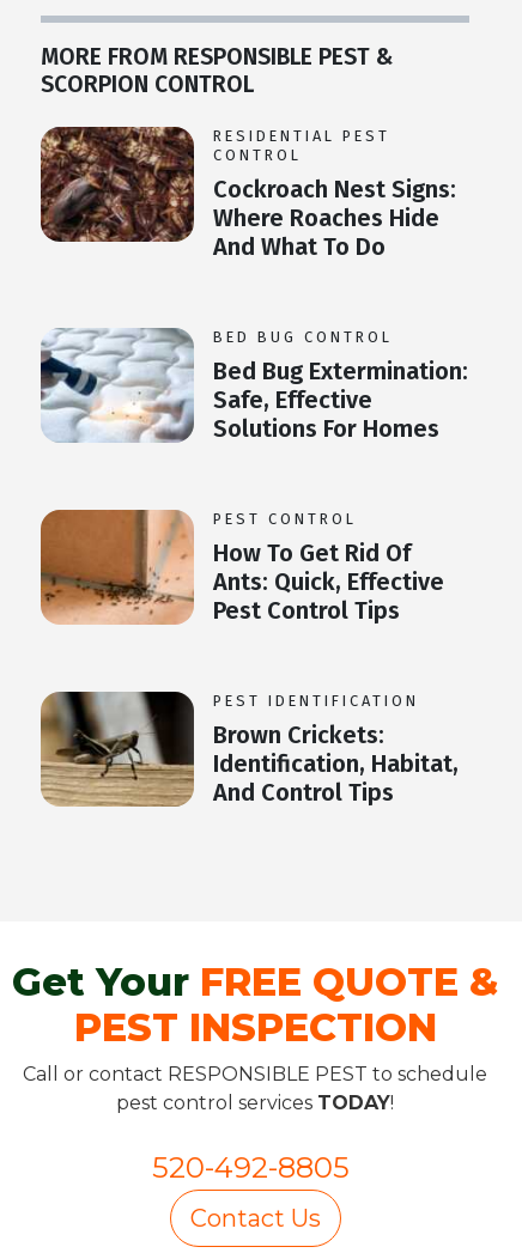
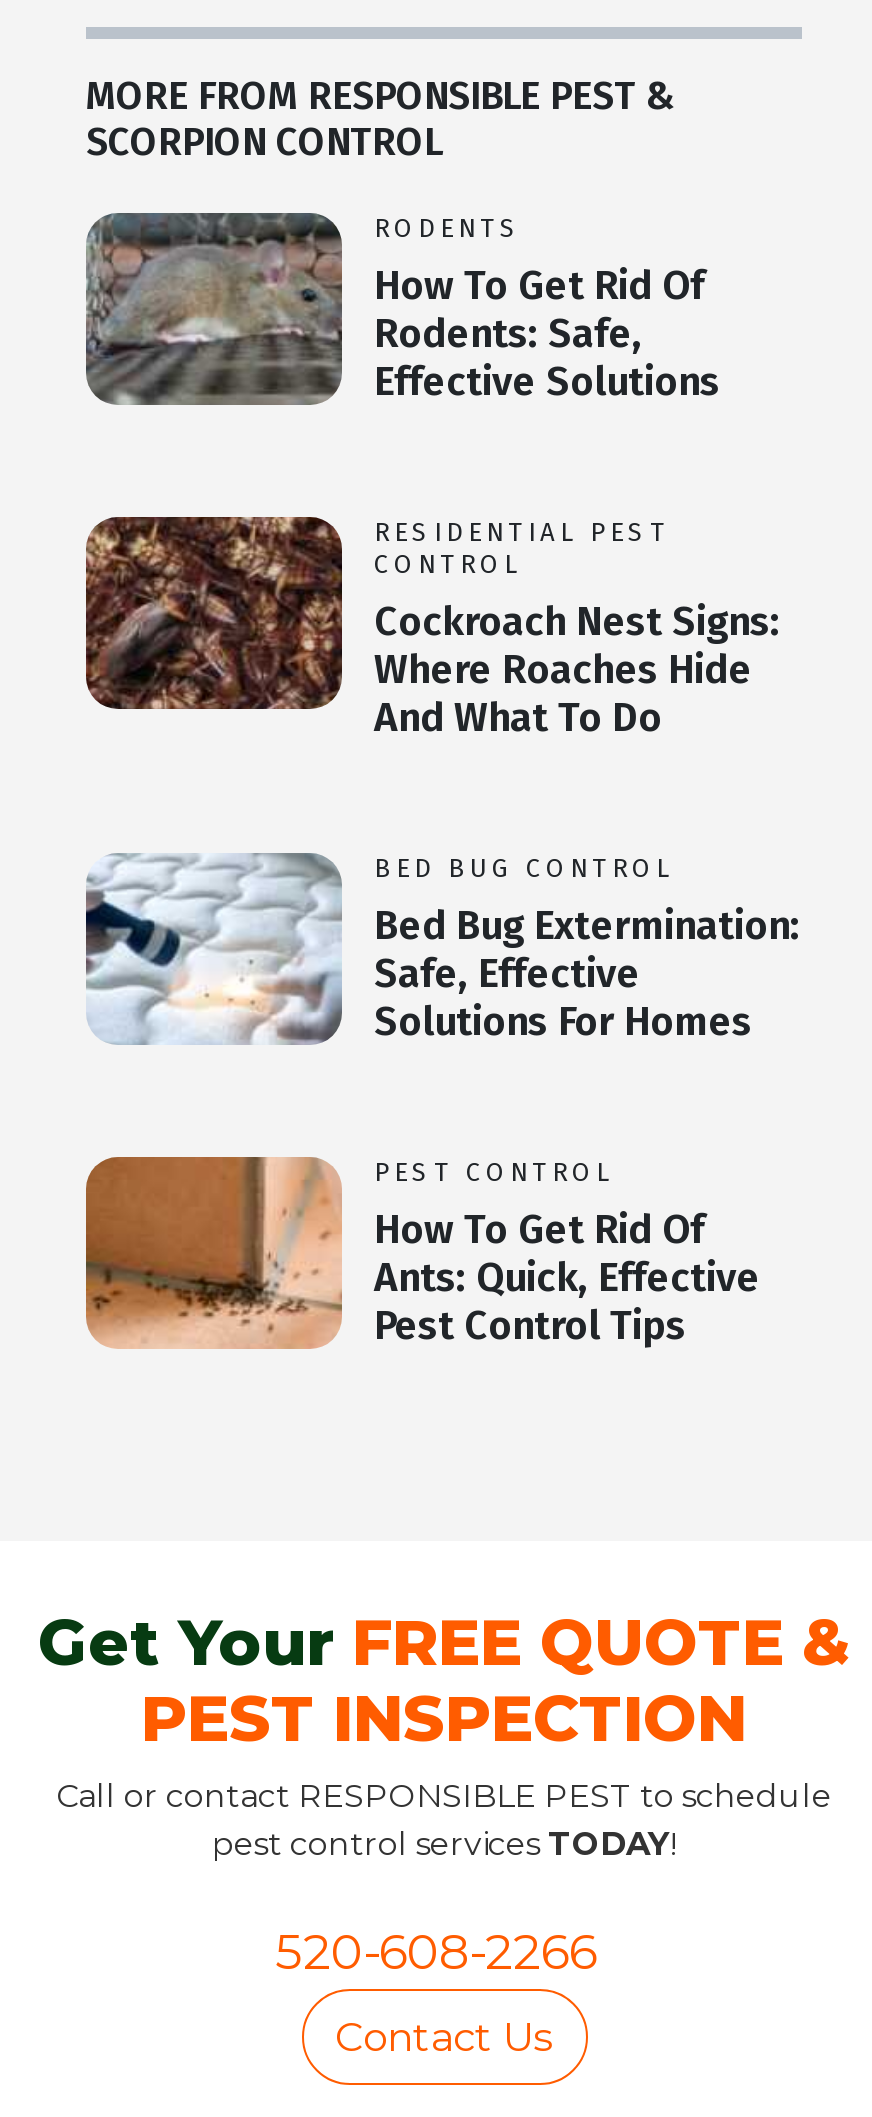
none -> [84,211,720,406] [image] | RODENTS | How To Get Rid Of | Rodents: Safe, | Effective Solutions
moved [38,124,468,625] -> [82,513,800,1350]: [image] | RESIDENTIAL PEST | CONTROL | ... | Ants: Quick, Effective | Pest Control Tips
[41,691,459,807] [image] | PEST IDENTIFICATION | Brown Crickets: | Identification, Habitat, | And Control Tips -> none
[151,1150,349,1185] 520-492-8805 -> [275,1924,597,1982] 520-608-2266

